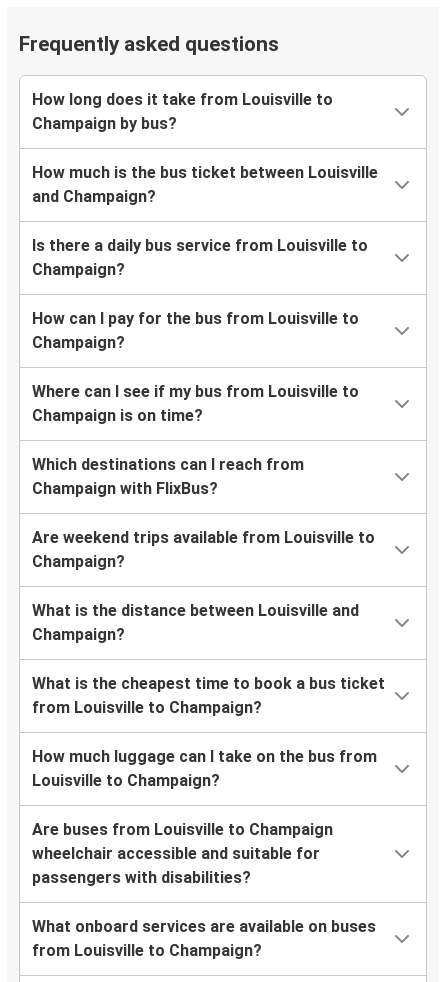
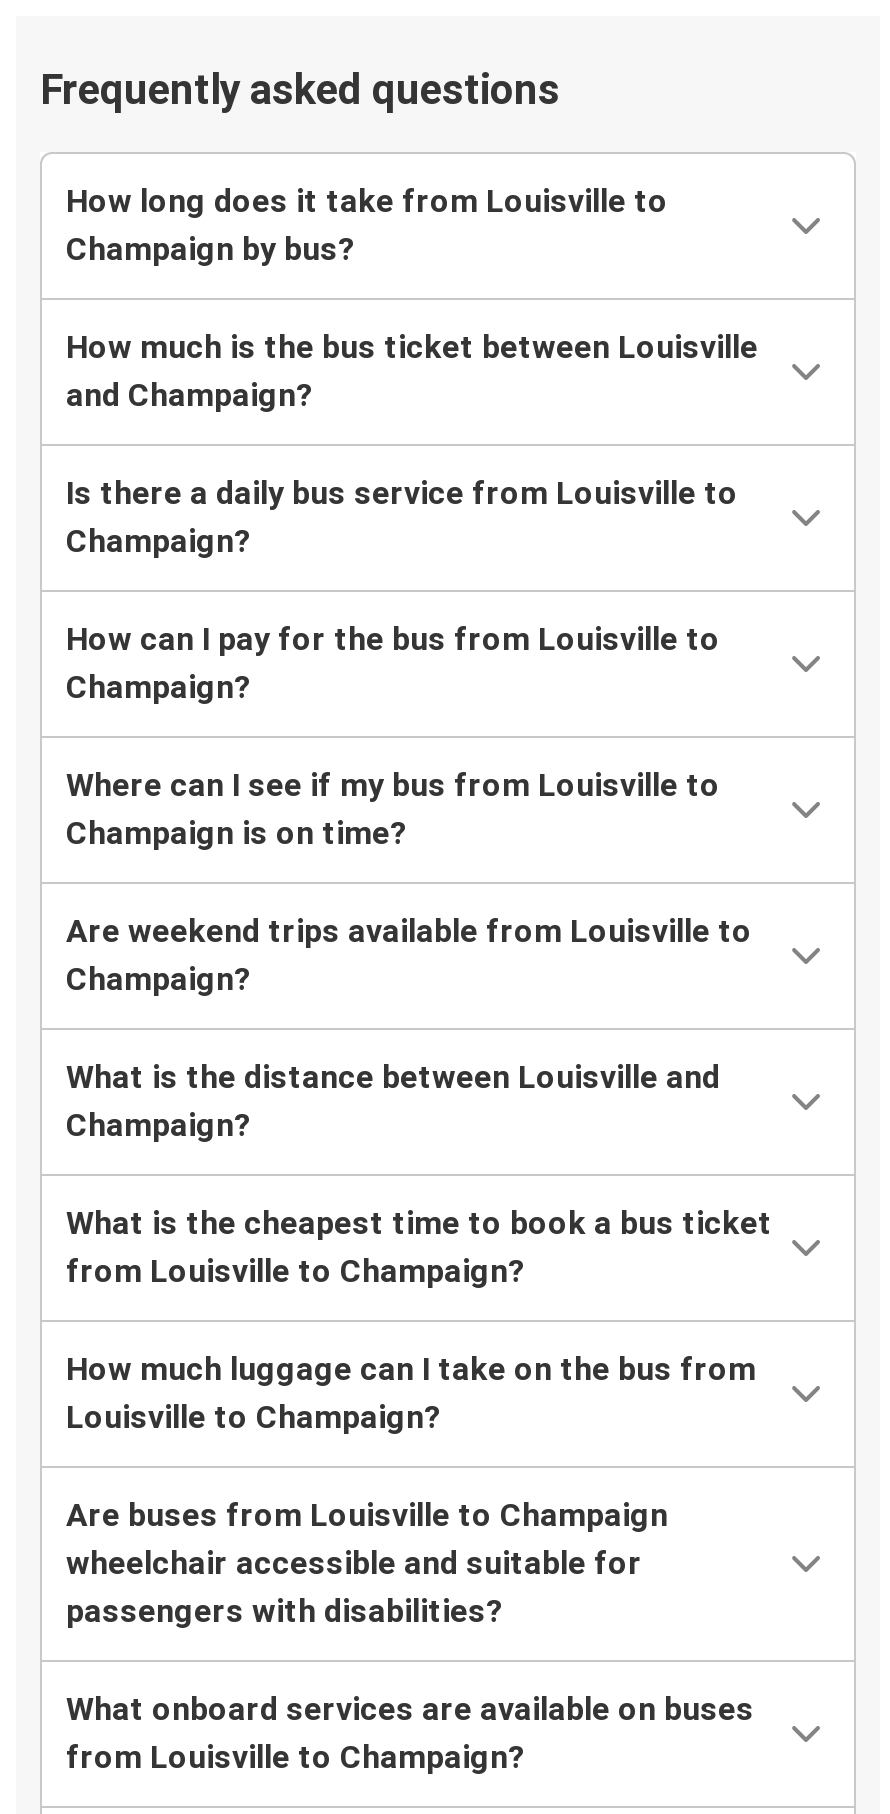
[32,455,304,498] Which destinations can I reach from | Champaign with FlixBus? -> none

